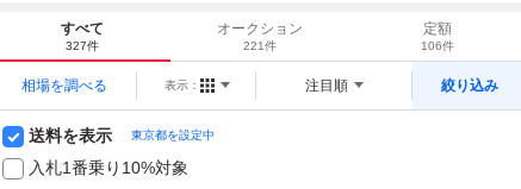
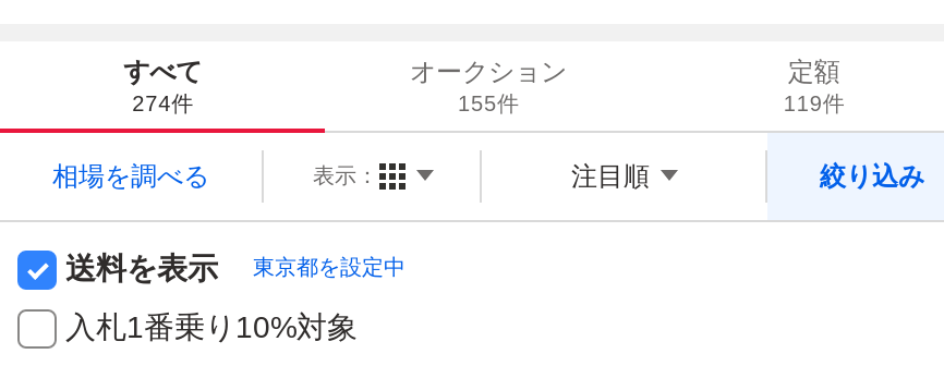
[65,39,99,52] 327件 -> [132,91,193,115] 274件
[243,39,277,52] 221件 -> [458,91,519,115] 155件
[421,39,455,52] 106件 -> [783,91,844,115] 119件

